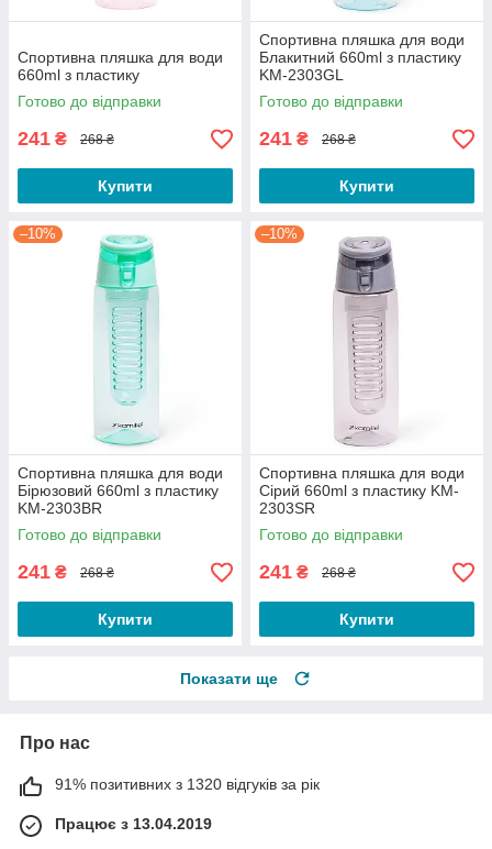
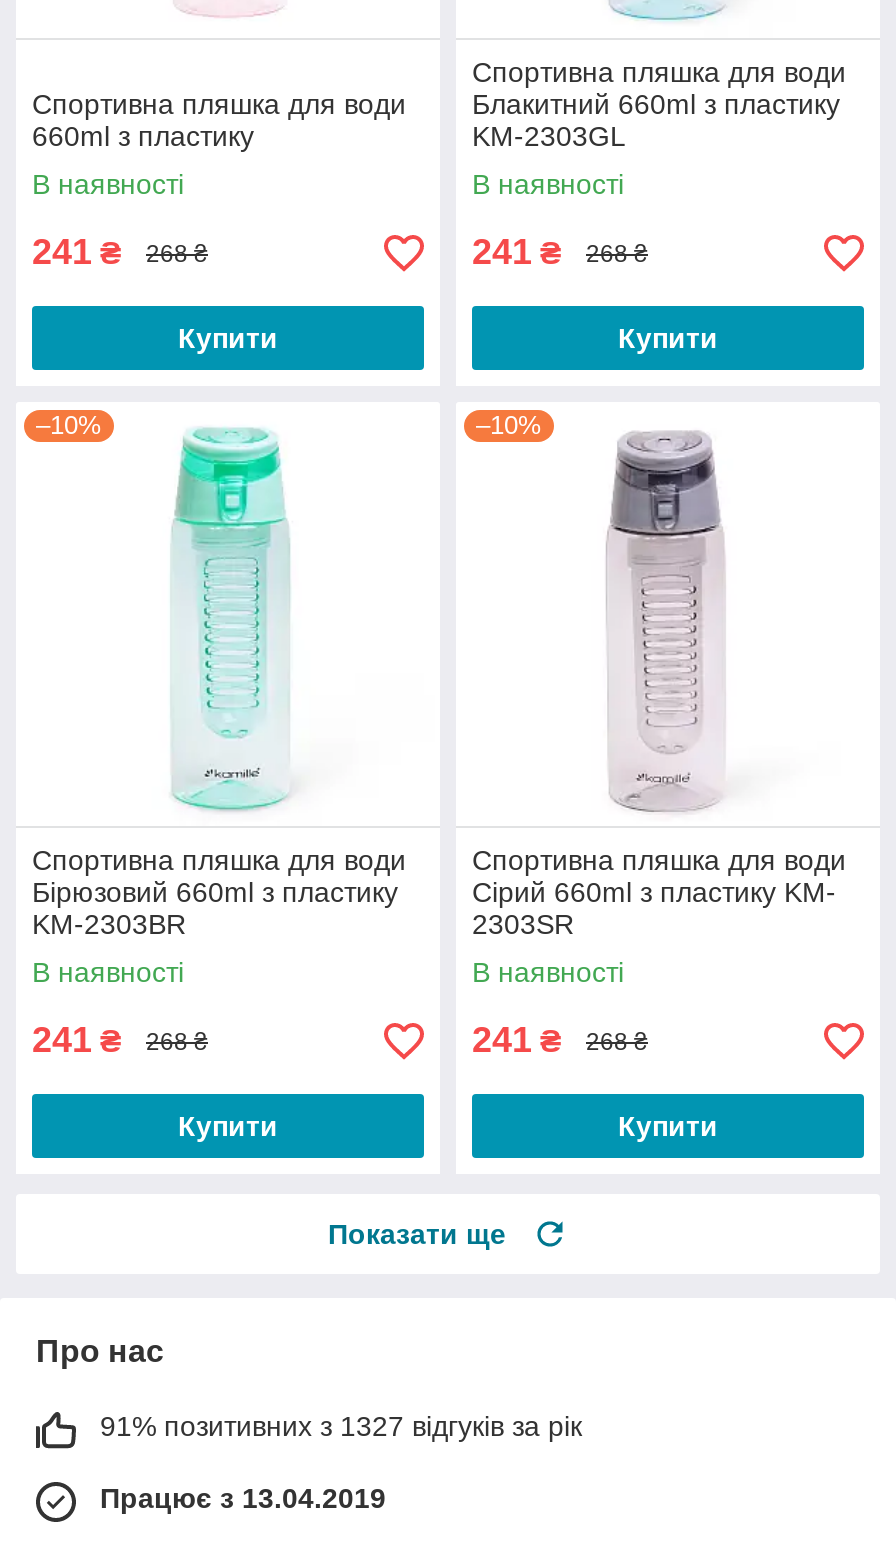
[18,93,161,110] Готово до відправки -> [32,169,184,201] В наявності
[259,93,403,110] Готово до відправки -> [472,169,624,201] В наявності
[18,526,161,544] Готово до відправки -> [32,957,184,989] В наявності
[259,526,403,544] Готово до відправки -> [472,957,624,989] В наявності
[55,776,320,793] 91% позитивних з 1320 відгуків за рік -> [100,1411,582,1443] 91% позитивних з 1327 відгуків за рік

